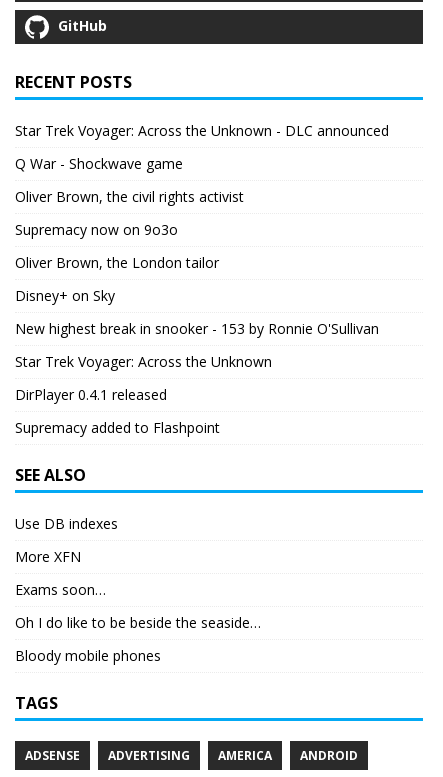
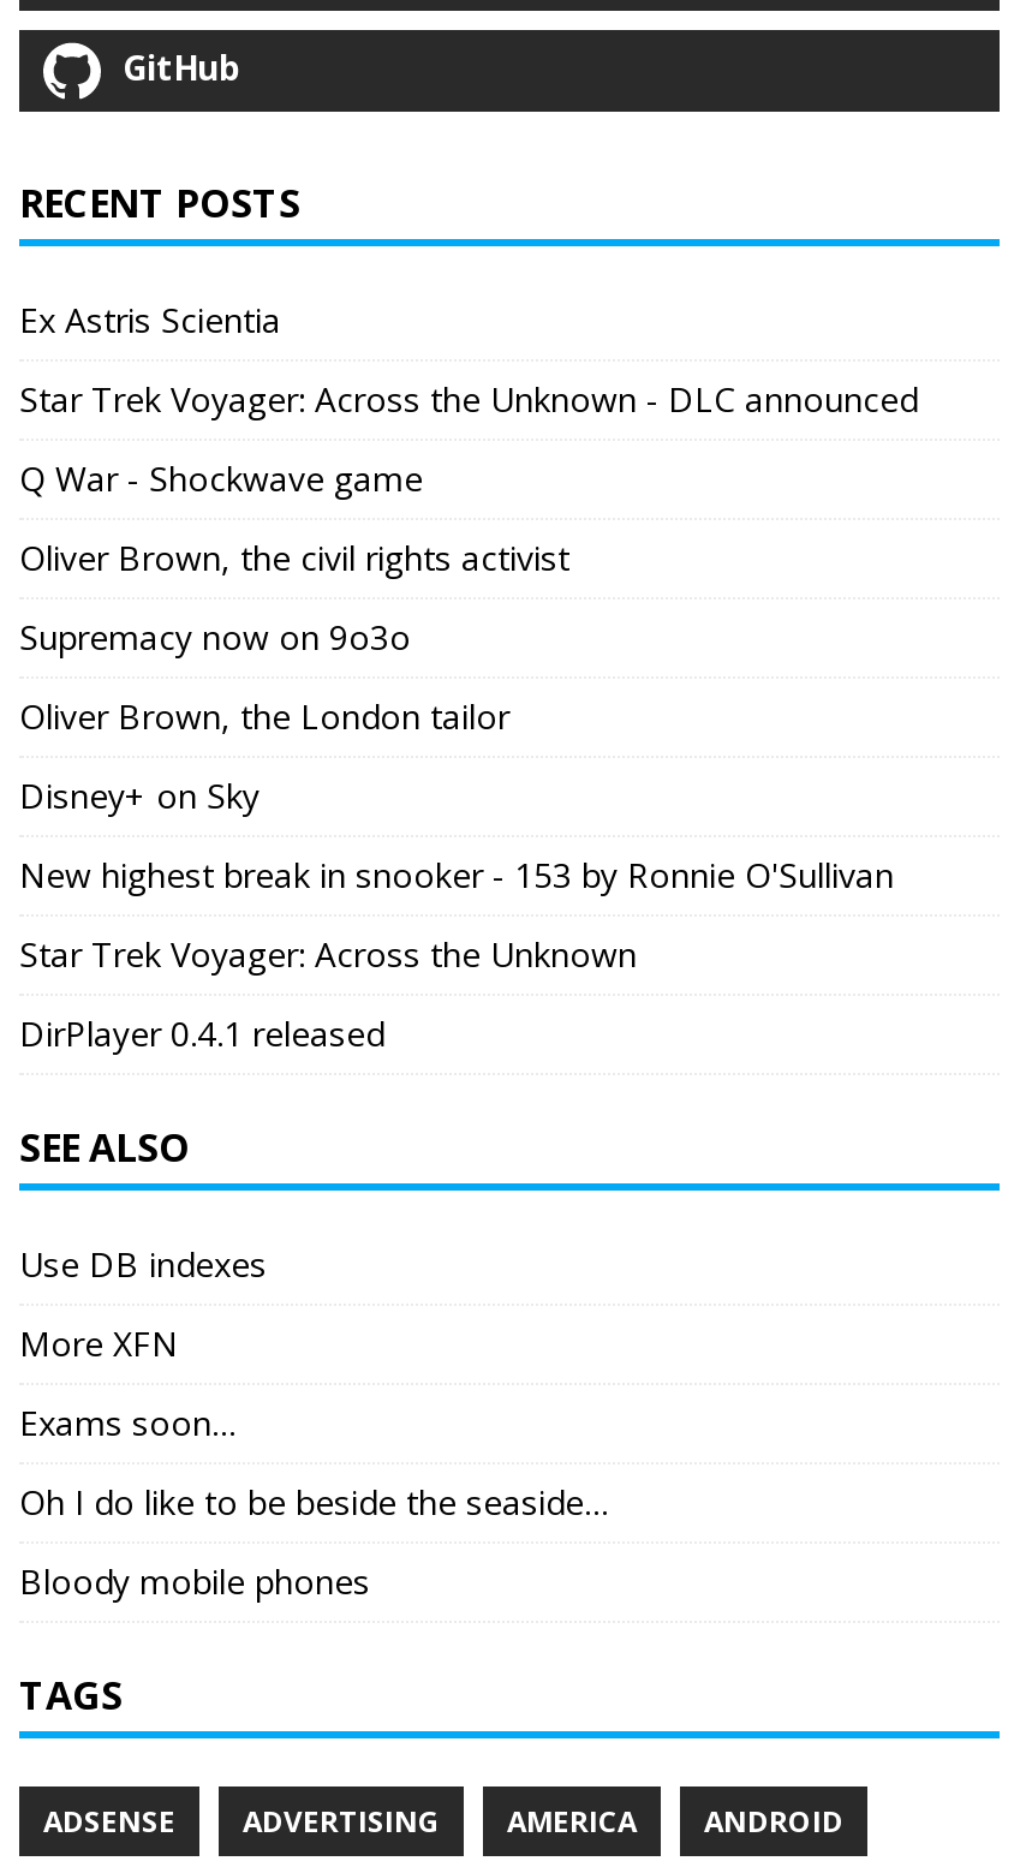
none -> [19,296,281,342] Ex Astris Scientia
moved [15,121,389,404] -> [19,376,918,1056]: Star Trek Voyager: Across the Unknown - DLC announced | Q War - Shockwave game | Oliver Brown, the civil rights activist | ... | Star Trek Voyager: Across the Unknown | DirPlayer 0.4.1 released
[15,418,220,437] Supremacy added to Flashpoint -> none

